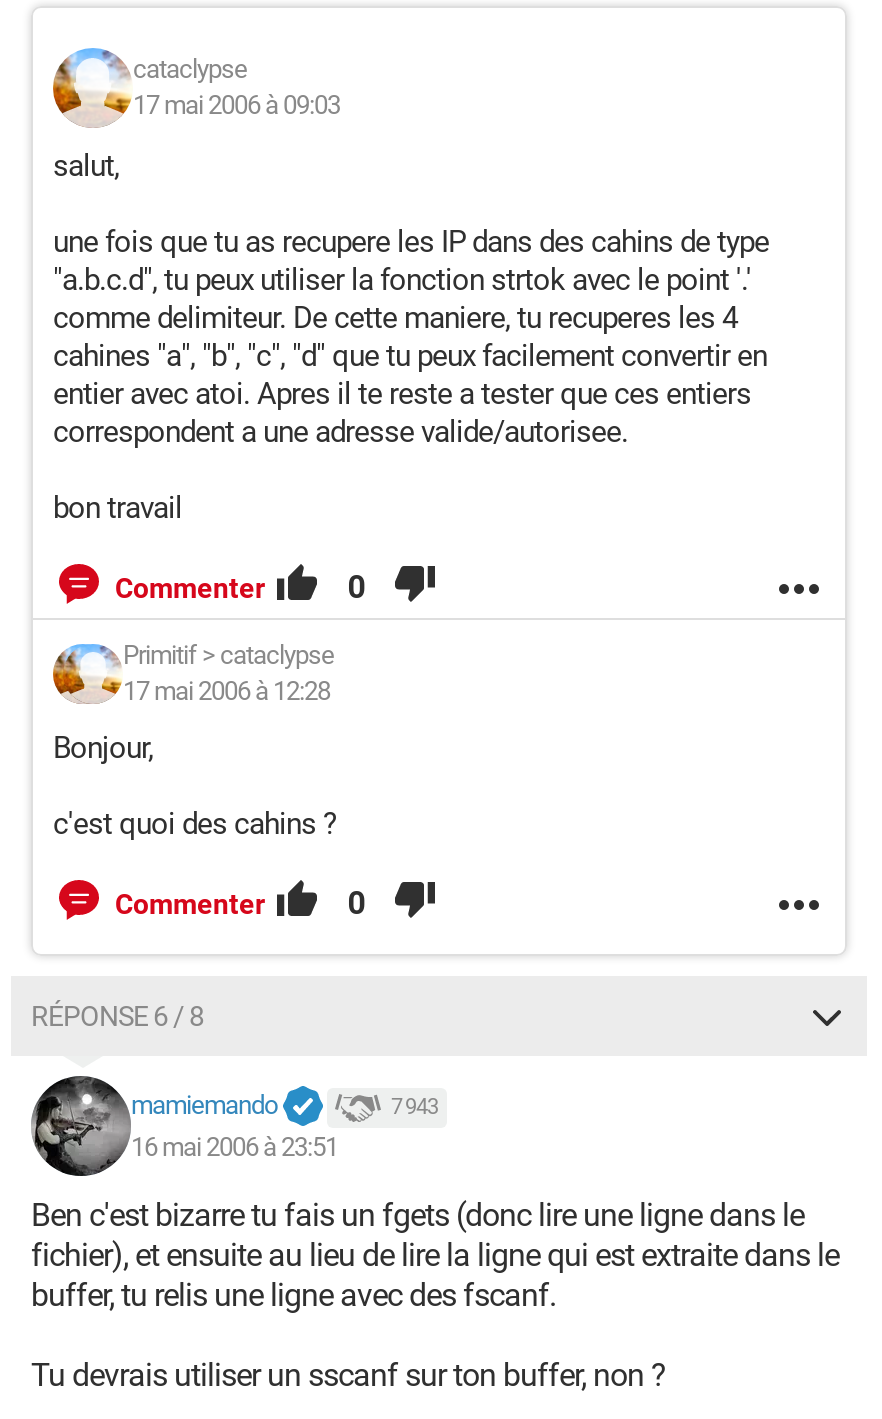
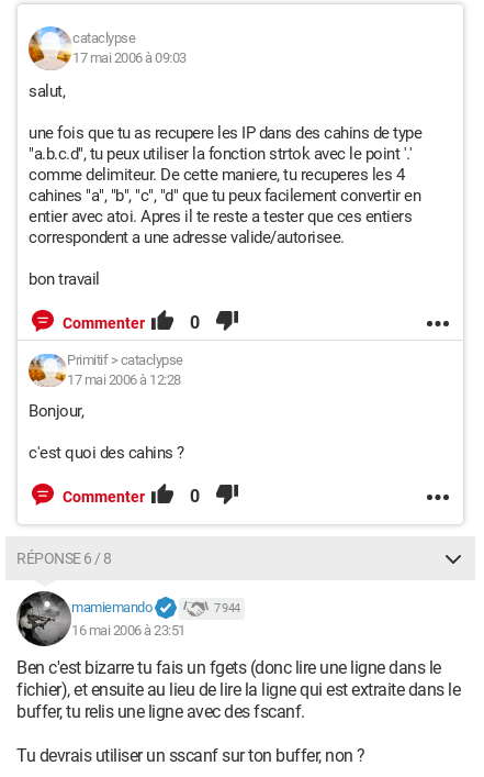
[391,1094,438,1120] 7 943 -> [214,601,240,615] 7 944

